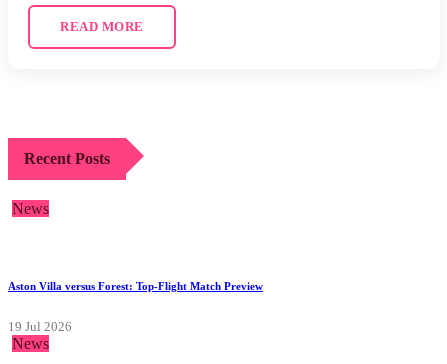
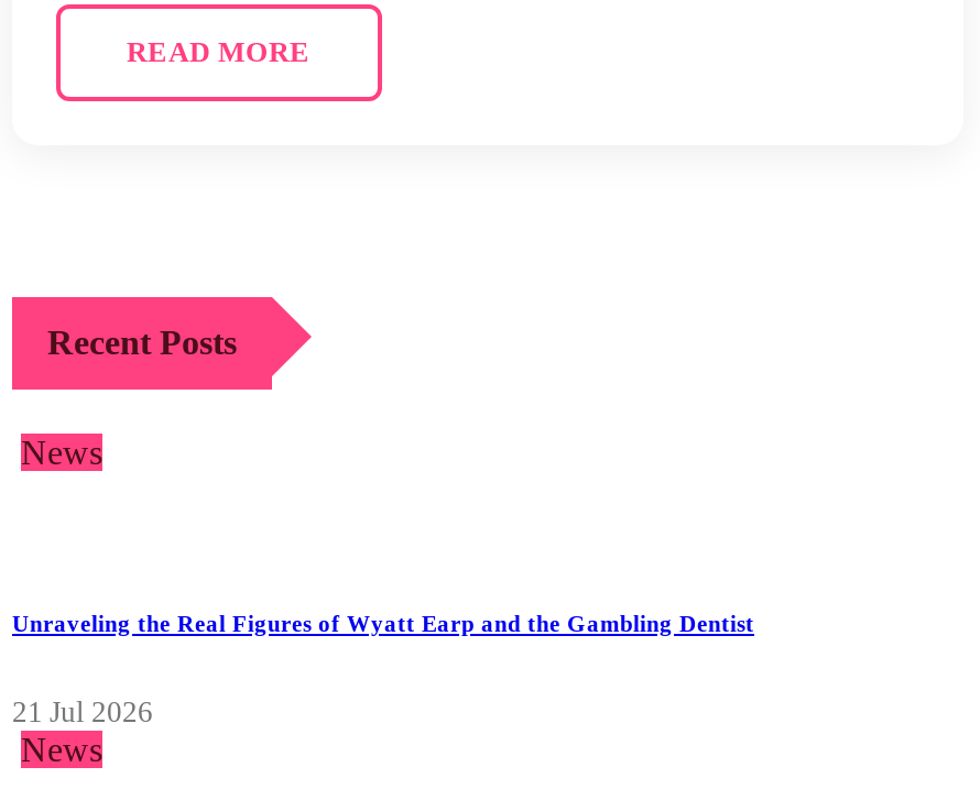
[8,280,263,292] Aston Villa versus Forest: Top-Flight Match Preview -> [12,610,754,637] Unraveling the Real Figures of Wyatt Earp and the Gambling Dentist
[8,319,72,334] 19 Jul 2026 -> [12,696,153,729] 21 Jul 2026

